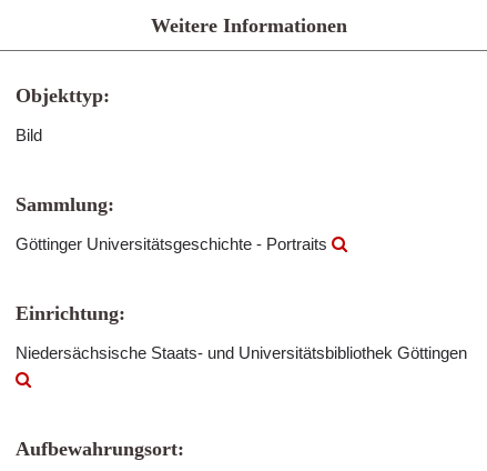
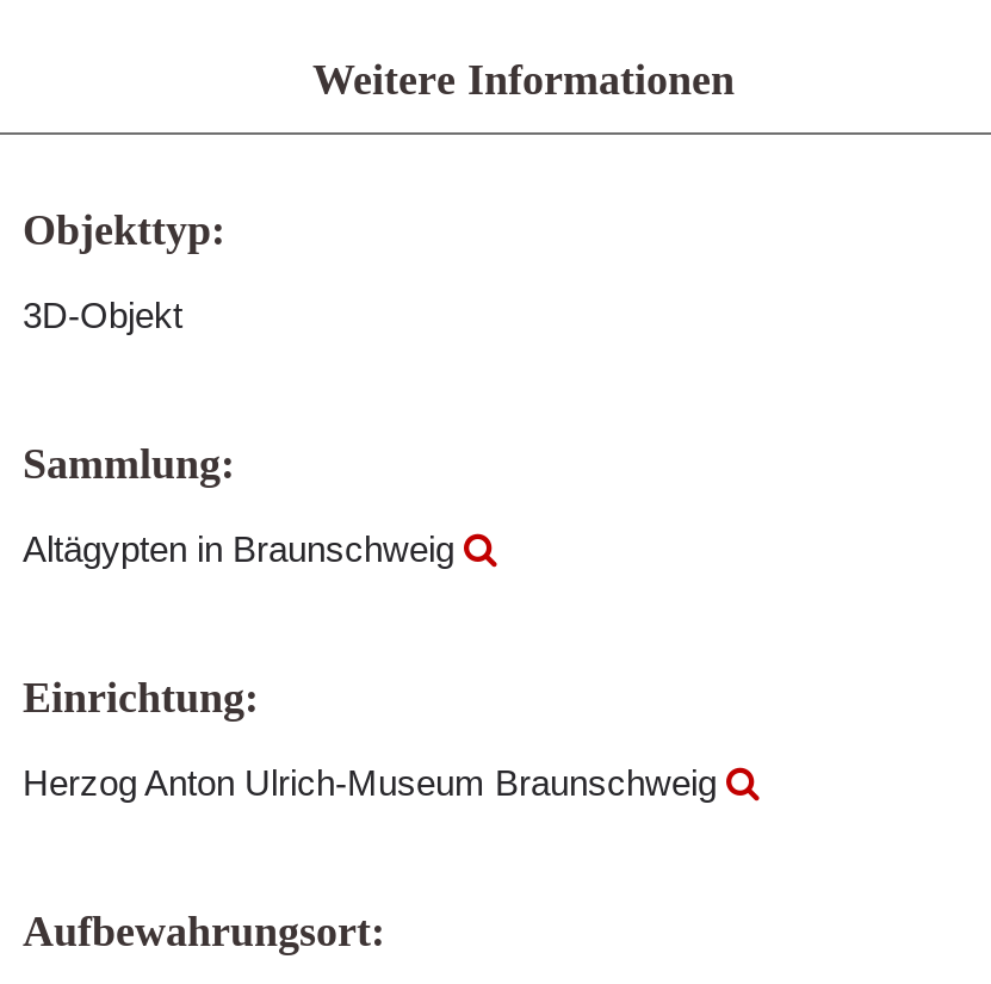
[16,126,42,144] Bild -> [23,295,182,335] 3D-Objekt
[16,234,332,253] Göttinger Universitätsgeschichte - Portraits -> [23,528,464,569] Altägypten in Braunschweig
[16,343,467,362] Niedersächsische Staats- und Universitätsbibliothek Göttingen -> [23,762,726,803] Herzog Anton Ulrich-Museum Braunschweig

